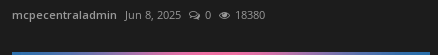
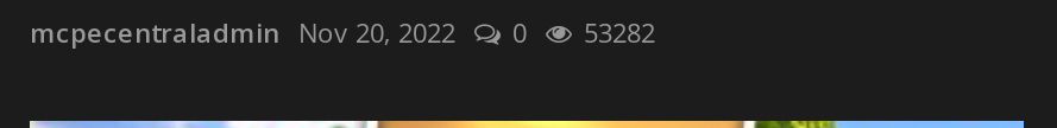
[12,7,181,22] mcpecentraladmin Jun 8, 2025 -> [30,15,455,51] mcpecentraladmin Nov 20, 2022
[235,7,265,22] 18380 -> [584,15,655,51] 53282

